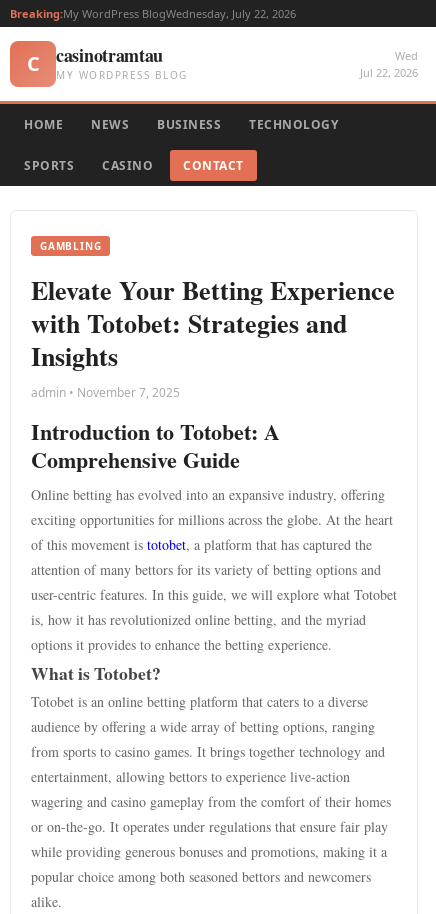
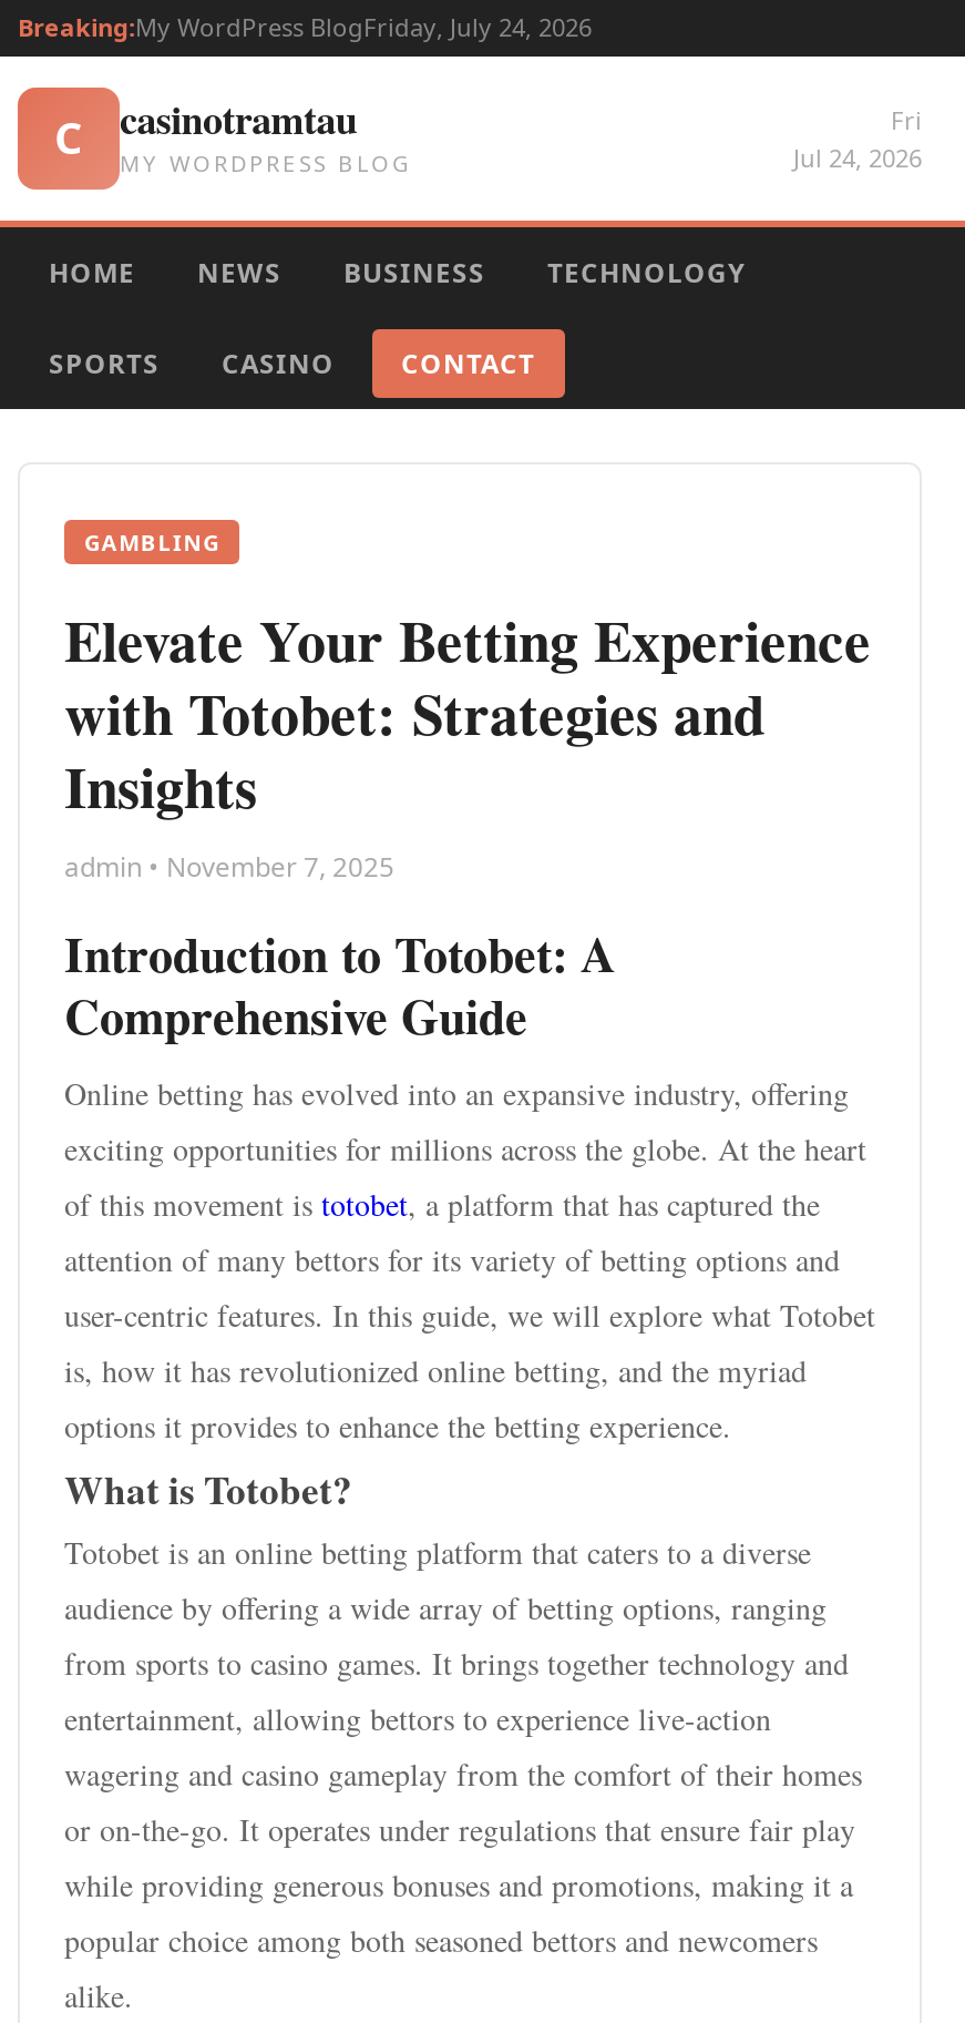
[10,6,296,21] Breaking:My WordPress BlogWednesday, July 22, 2026 -> [18,10,592,43] Breaking:My WordPress BlogFriday, July 24, 2026
[360,48,418,80] Wed | Jul 22, 2026 -> [793,103,922,174] Fri | Jul 24, 2026

